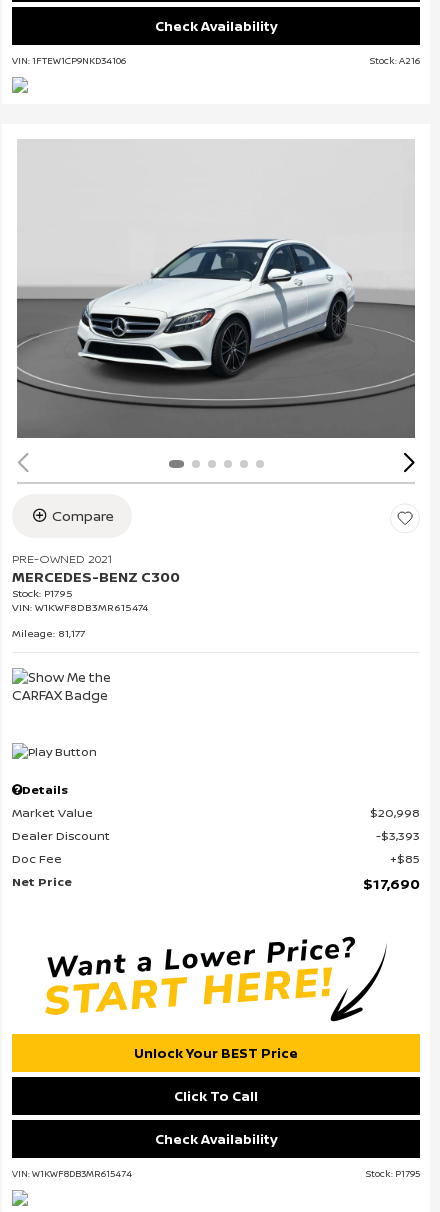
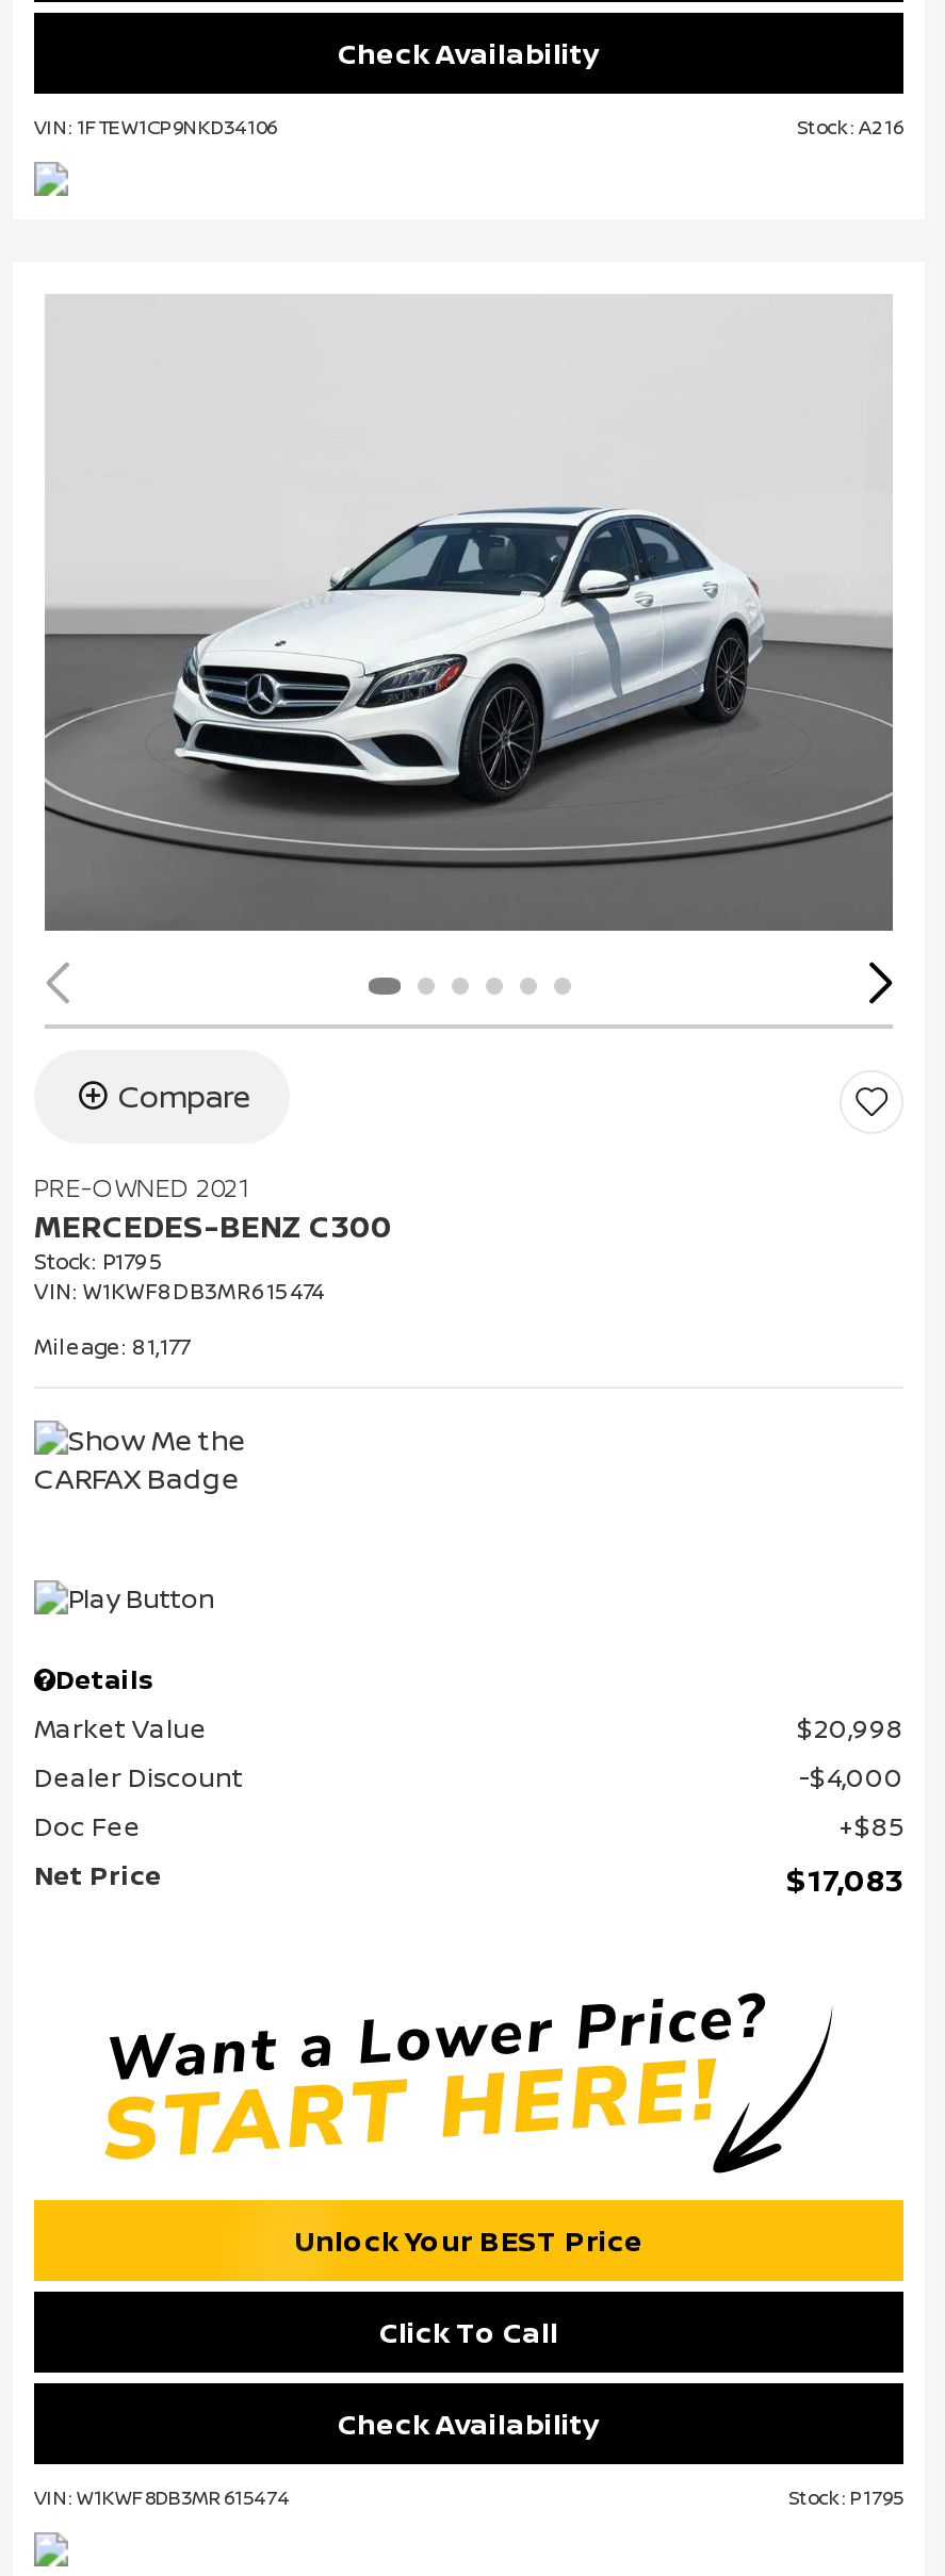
[381,827,420,844] $3,393 -> [810,1759,903,1795] $4,000
[363,874,420,893] $17,690 -> [786,1859,903,1899] $17,083

